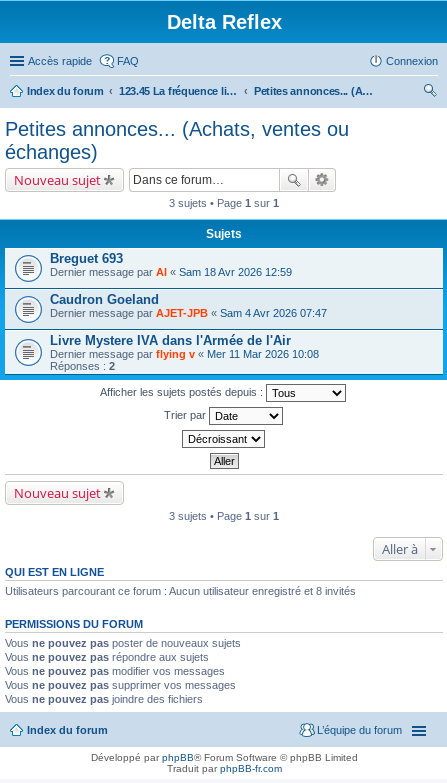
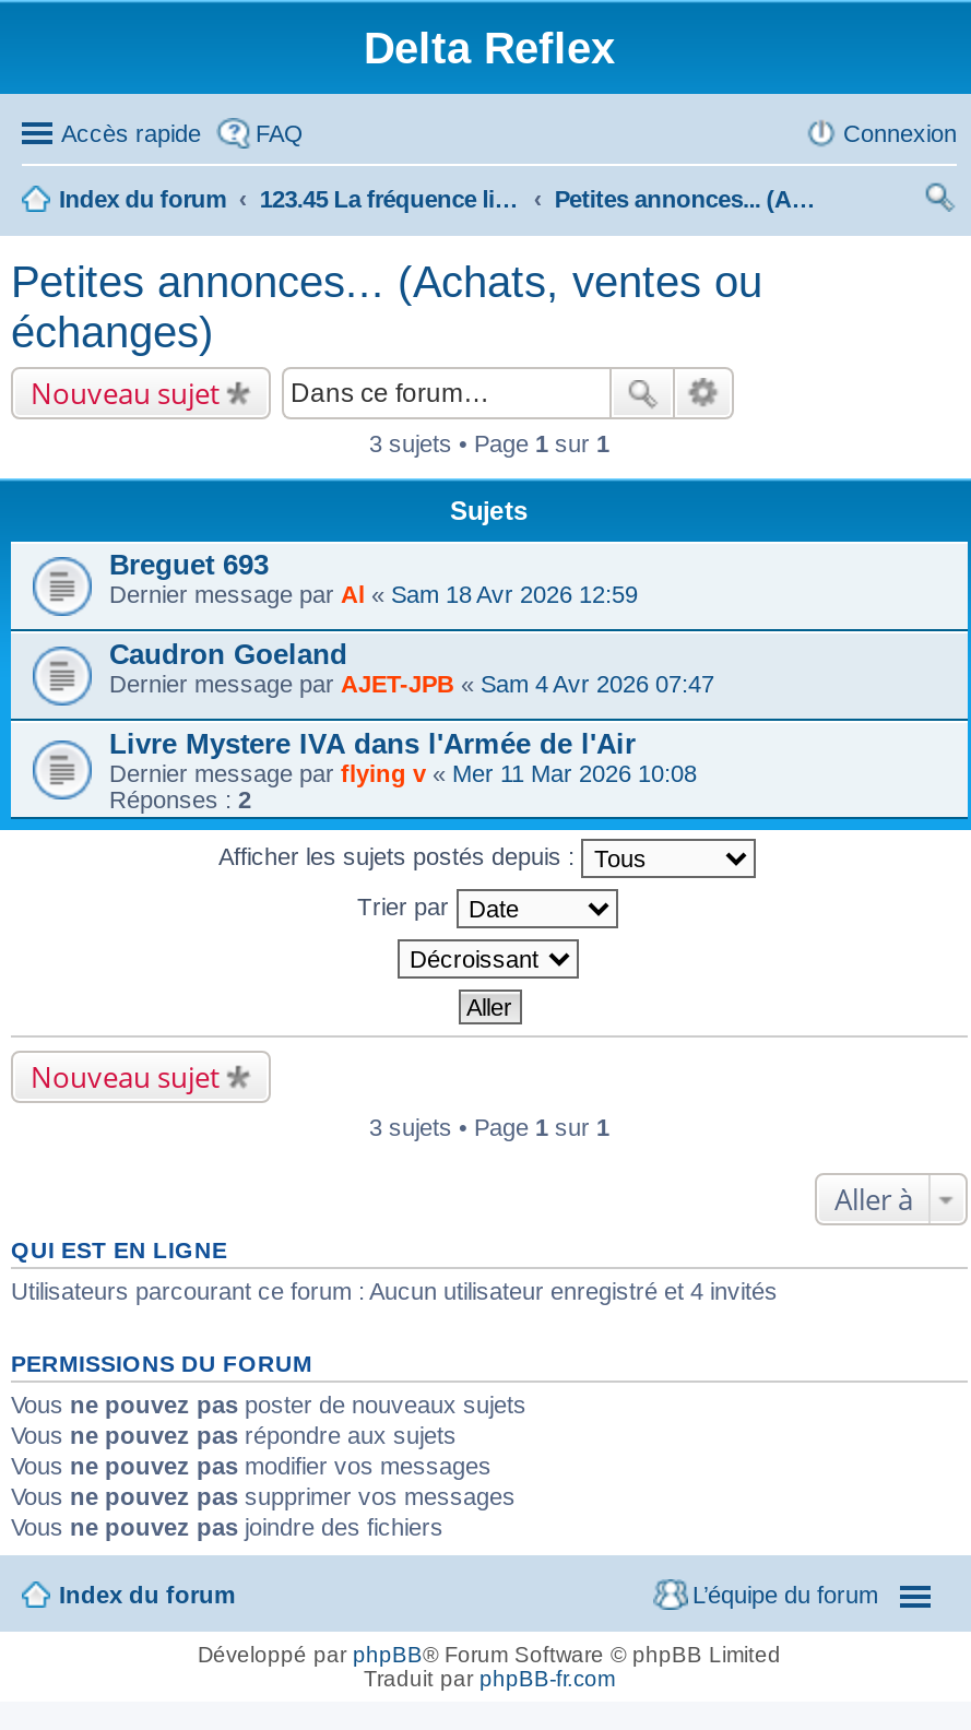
[5,585,356,597] Utilisateurs parcourant ce forum : Aucun utilisateur enregistré et 8 invités -> [11,1278,778,1304] Utilisateurs parcourant ce forum : Aucun utilisateur enregistré et 4 invités

